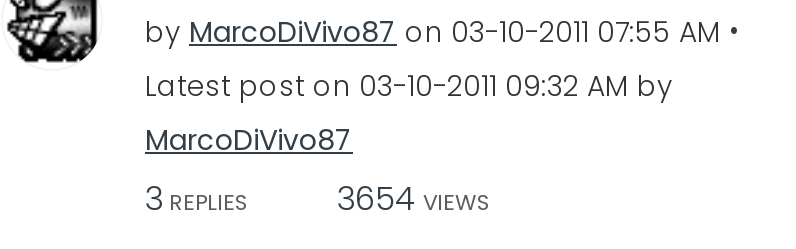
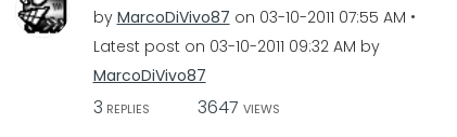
[145,175,491,221] 3 REPLIES 3654 VIEWS -> [93,94,280,119] 3 REPLIES 3647 VIEWS

